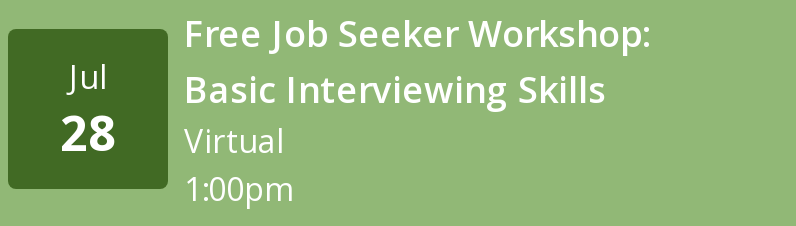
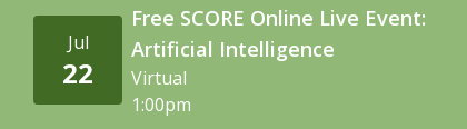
[184,8,650,112] Free Job Seeker Workshop: | Basic Interviewing Skills -> [131,4,426,62] Free SCORE Online Live Event: | Artificial Intelligence
[60,98,284,164] 28 Virtual -> [62,54,187,91] 22 Virtual

